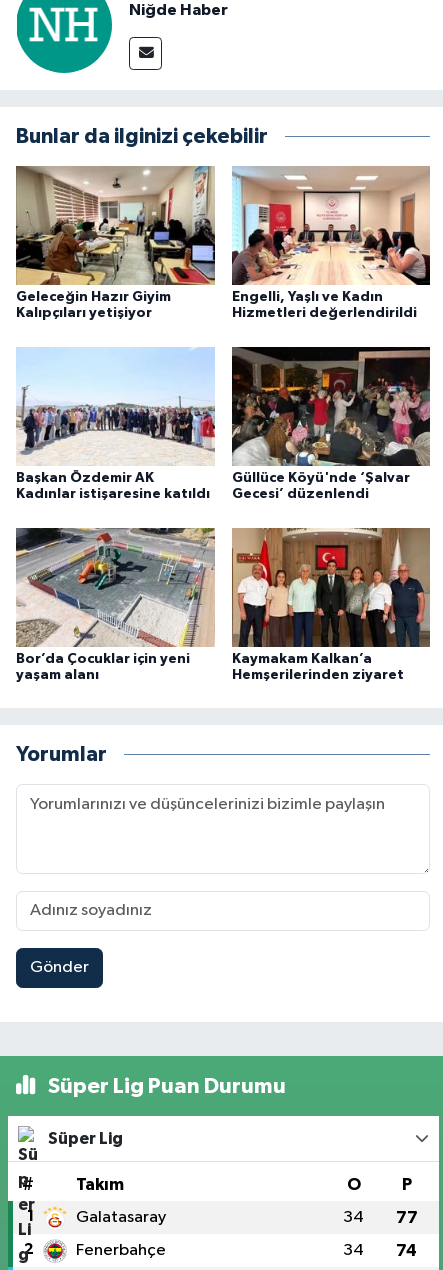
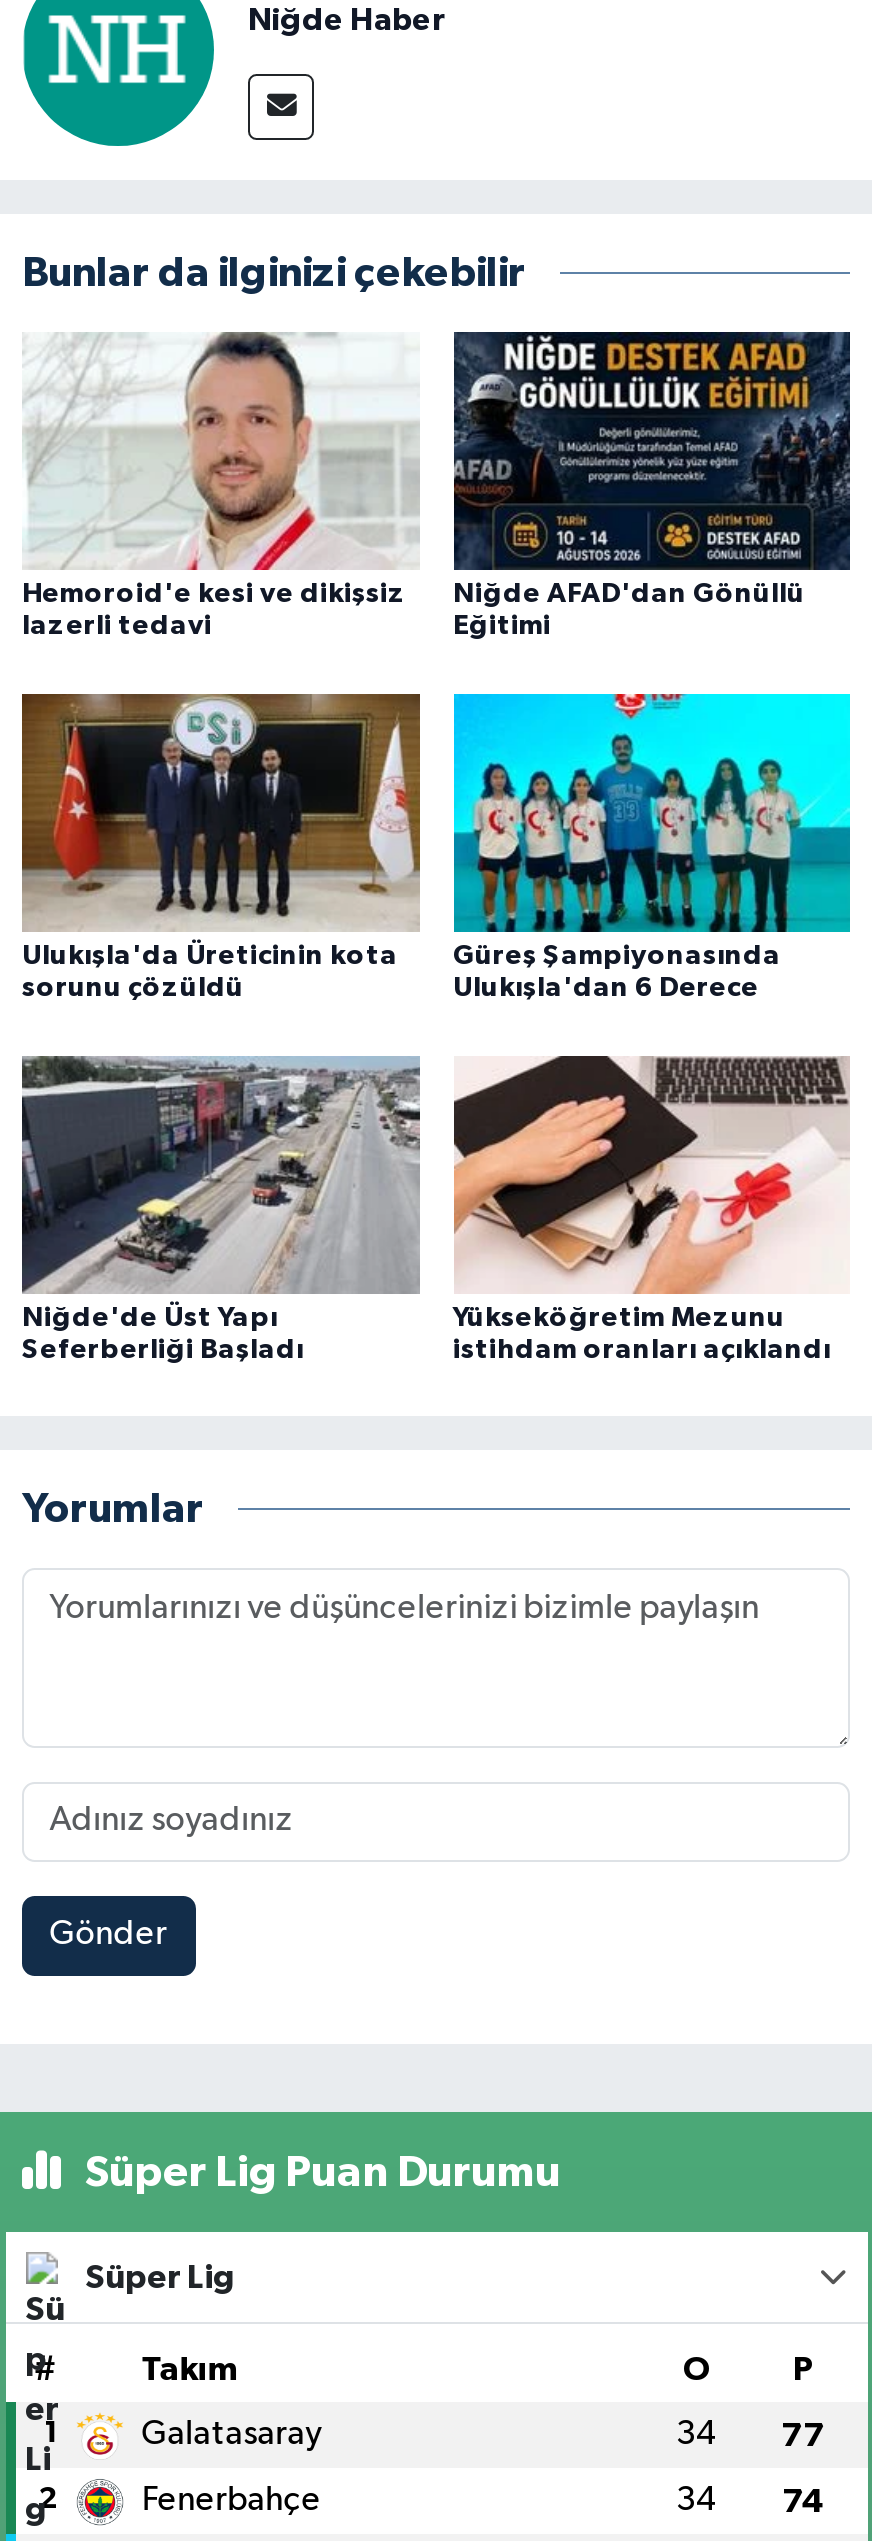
[15,165,216,320] [image] | Geleceğin Hazır Giyim | Kalıpçıları yetişiyor -> [22,332,420,640] [image] | Hemoroid'e kesi ve dikişsiz | lazerli tedavi
[231,166,431,320] [image] | Engelli, Yaşlı ve Kadın | Hizmetleri değerlendirildi -> [452,330,852,640] [image] | Niğde AFAD'dan Gönüllü | Eğitimi
[16,347,215,501] [image] | Başkan Özdemir AK | Kadınlar istişaresine katıldı -> [20,692,422,1002] [image] | Ulukışla'da Üreticinin kota | sorunu çözüldü
[231,346,431,501] [image] | Güllüce Köyü'nde ‘Şalvar | Gecesi’ düzenlendi -> [452,692,852,1002] [image] | Güreş Şampiyonasında | Ulukışla'dan 6 Derece
[15,527,215,682] [image] | Bor’da Çocuklar için yeni | yaşam alanı -> [20,1056,420,1364] [image] | Niğde'de Üst Yapı | Seferberliği Başladı
[231,527,431,682] [image] | Kaymakam Kalkan’a | Hemşerilerinden ziyaret -> [453,1056,850,1364] [image] | Yükseköğretim Mezunu | istihdam oranları açıklandı

